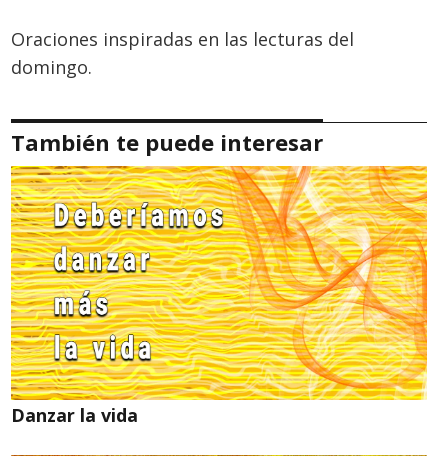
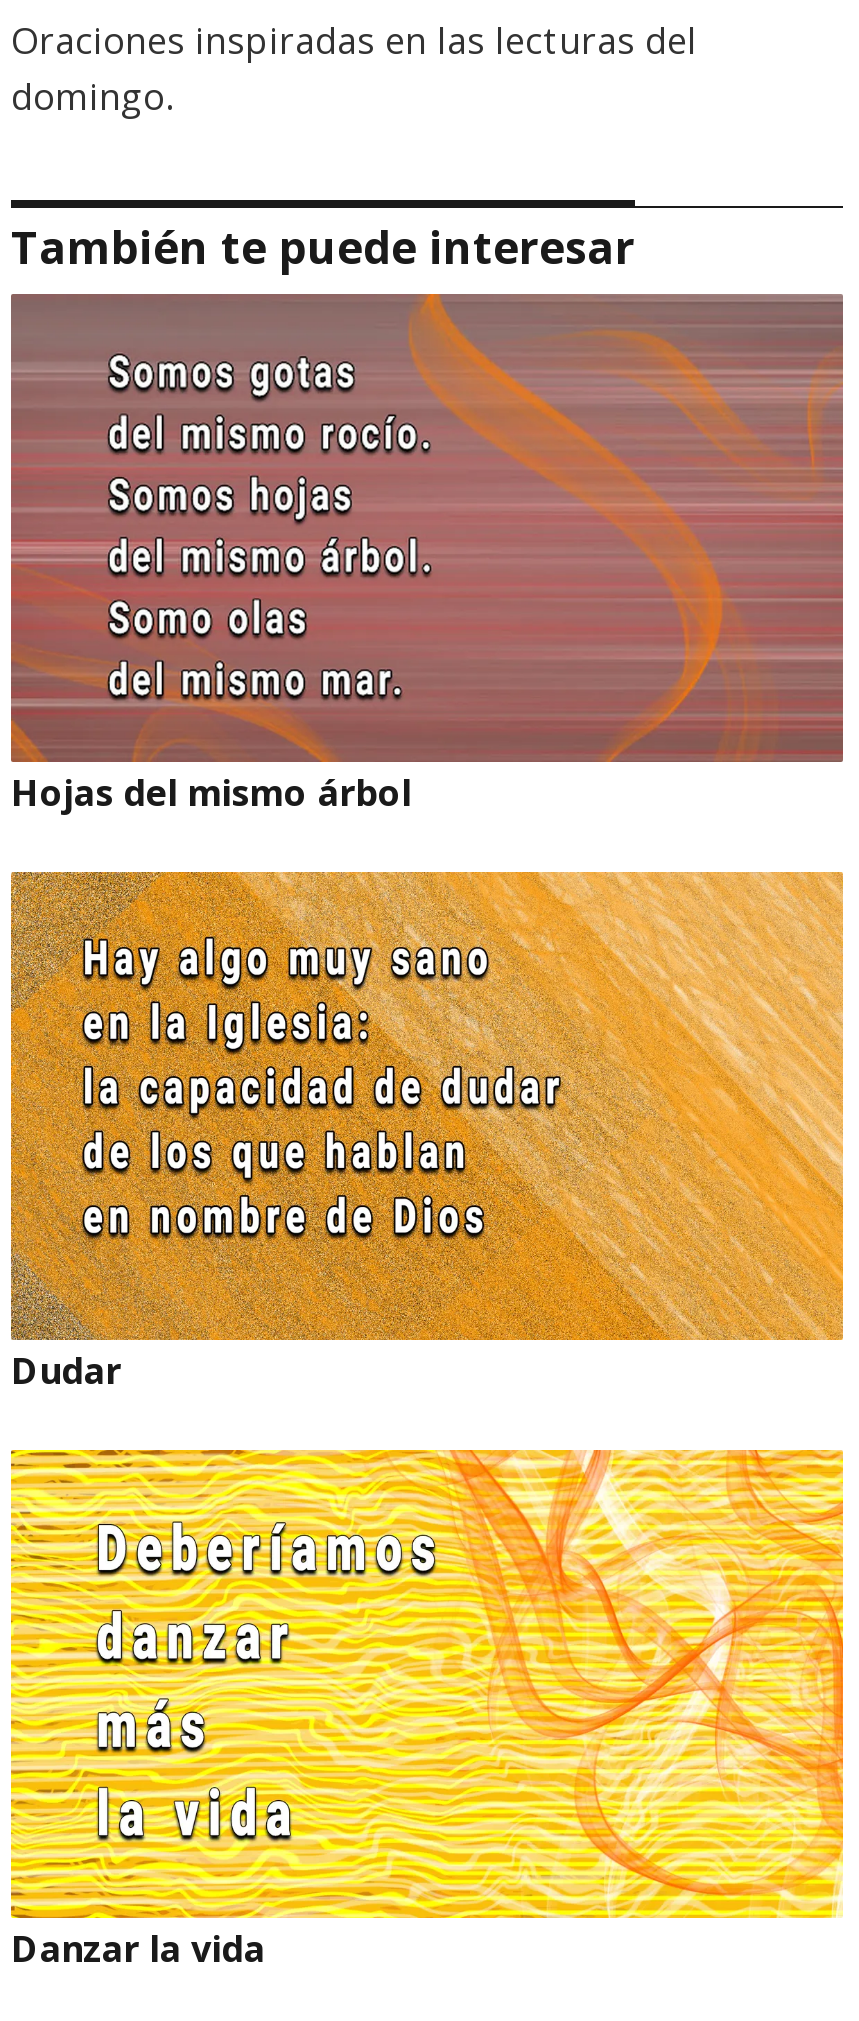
none -> [9,292,845,815] [image] | Hojas del mismo árbol
none -> [11,872,843,1393] [image] | Dudar

